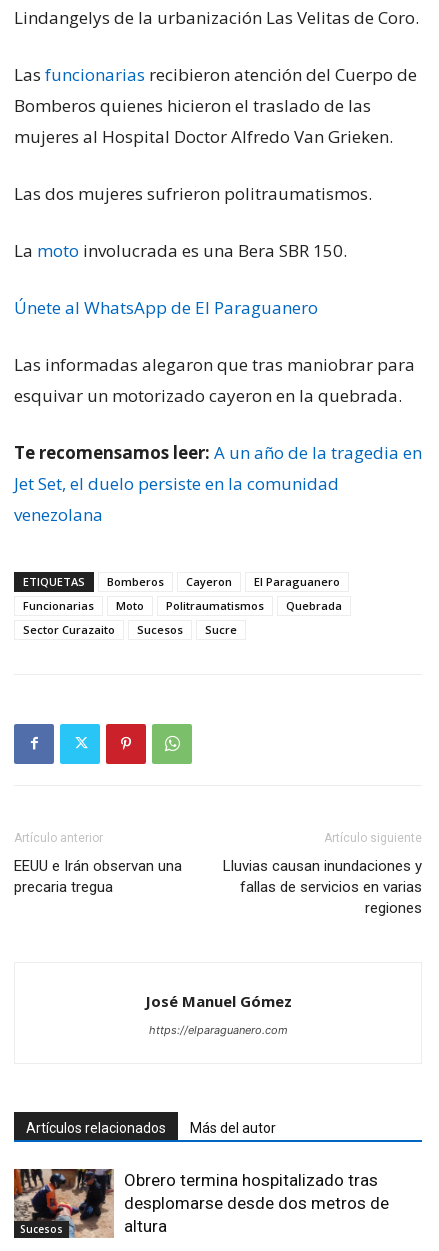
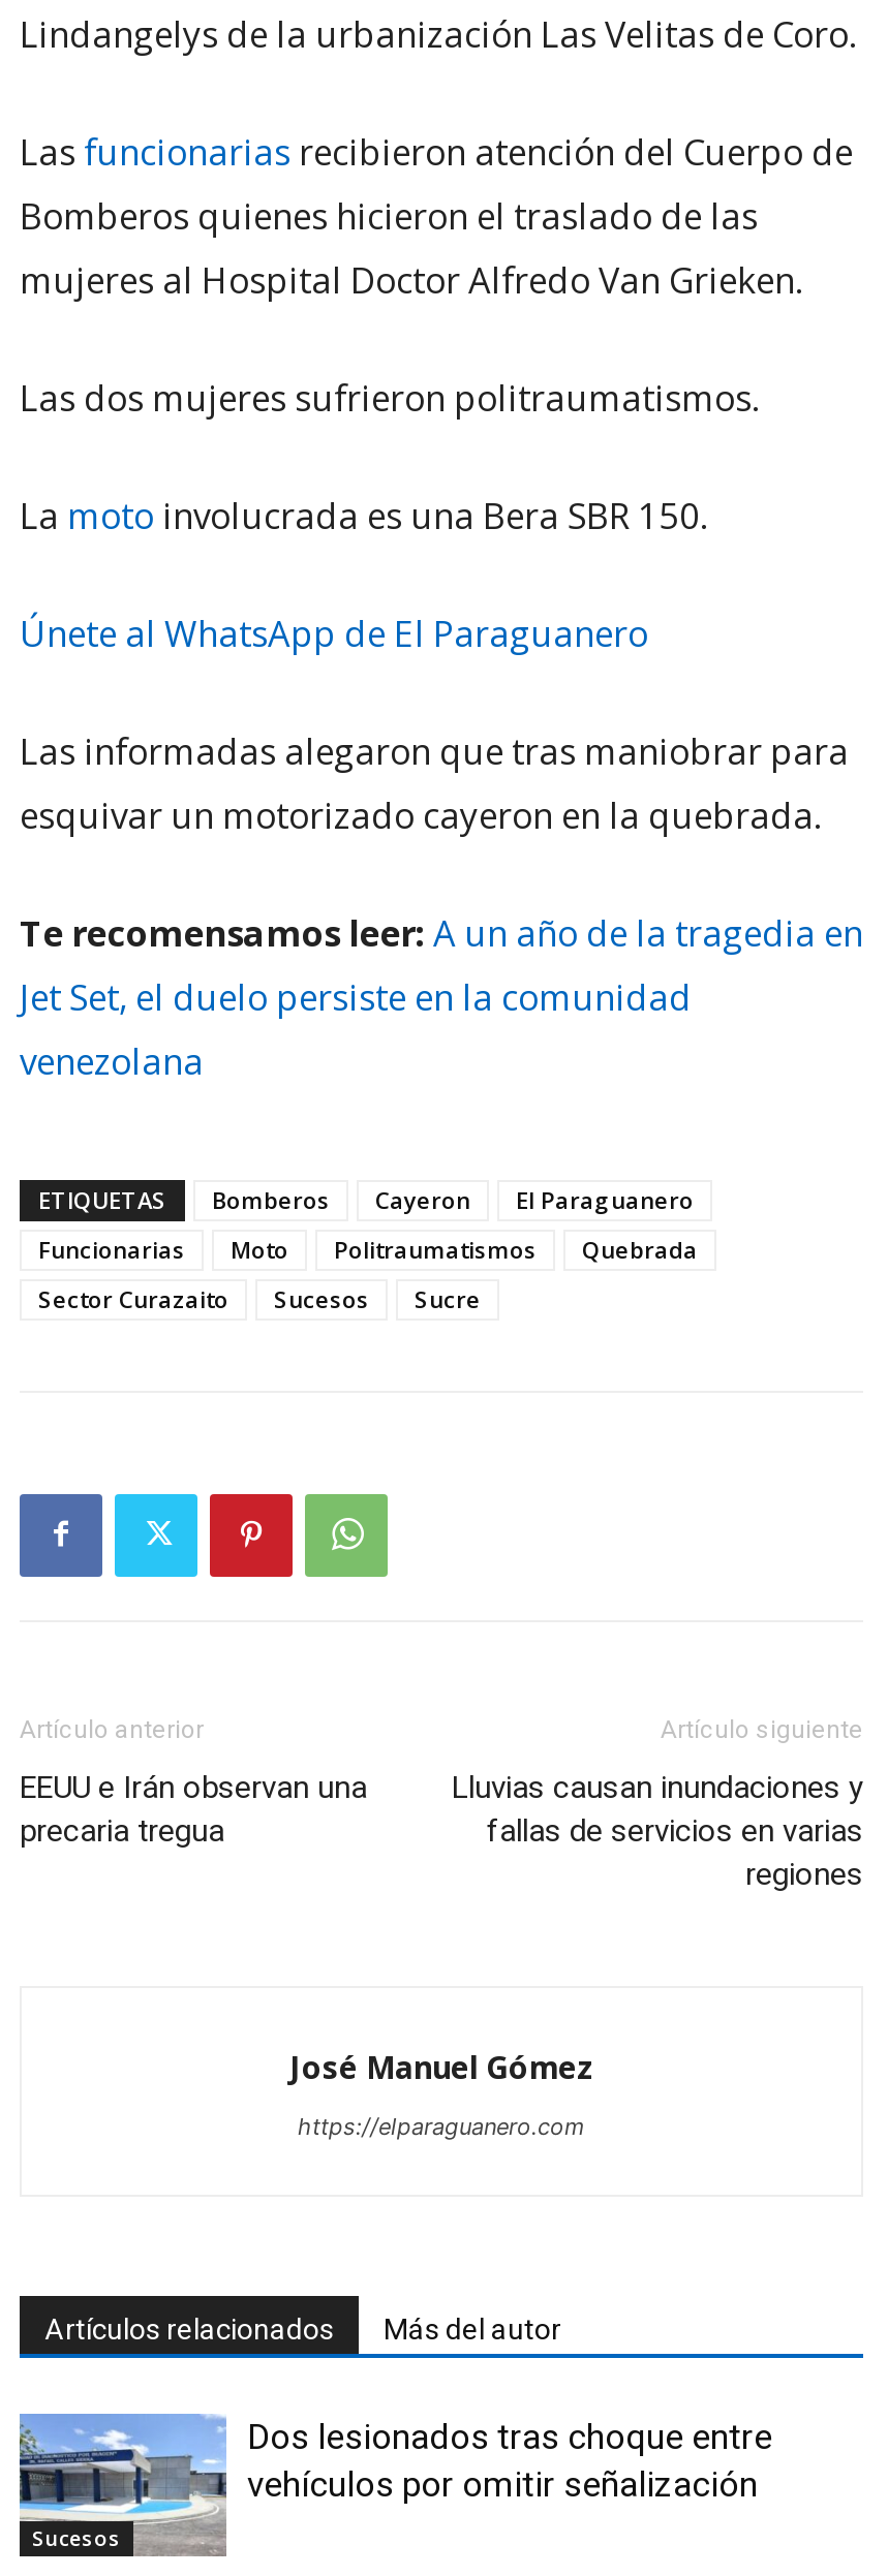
[13,1168,389,1238] [image] | Obrero termina hospitalizado tras | desplomarse desde dos metros de | altura -> [18,2412,772,2556] [image] | Dos lesionados tras choque entre | vehículos por omitir señalización

